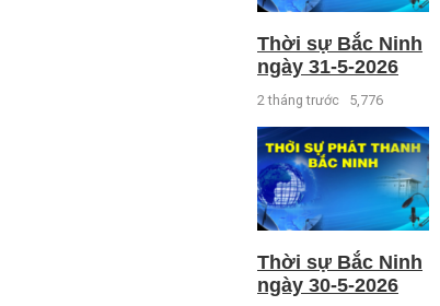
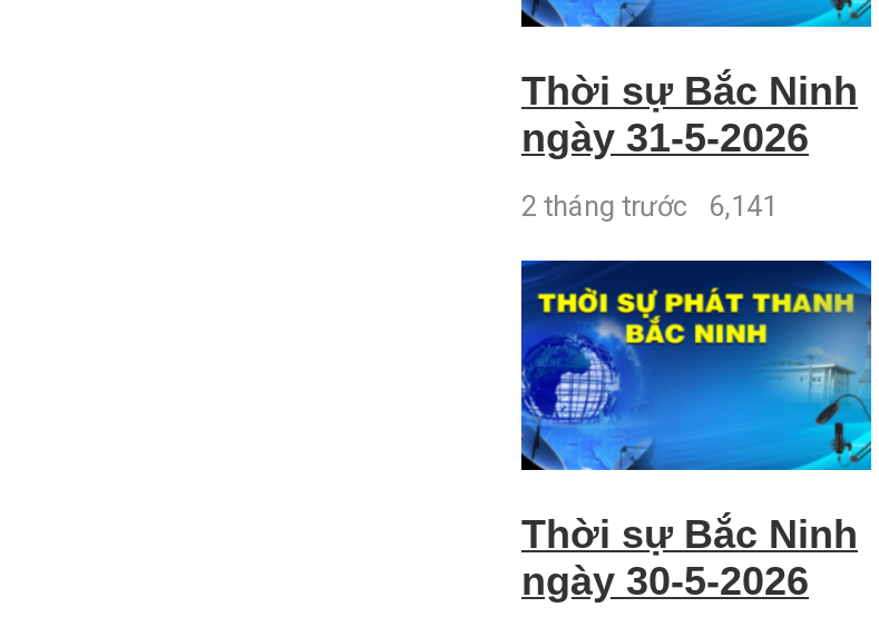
[257,92,383,109] 2 tháng trước 5,776 -> [521,188,778,222] 2 tháng trước 6,141

